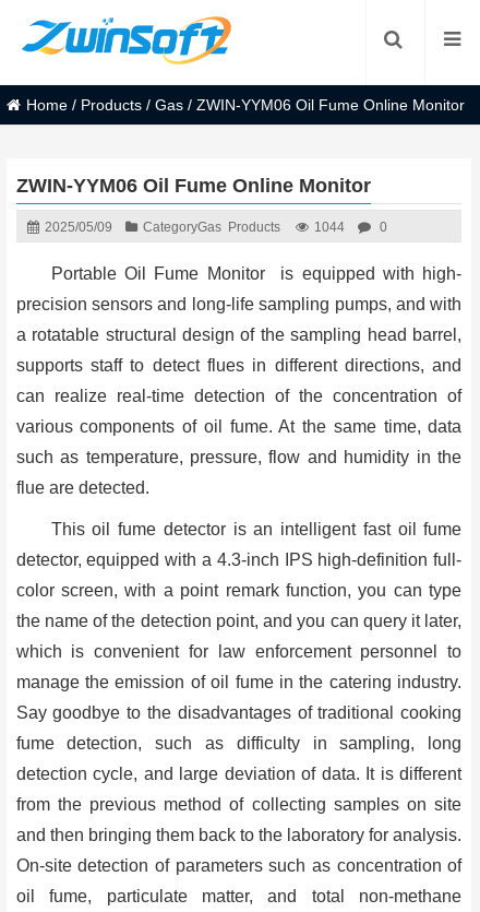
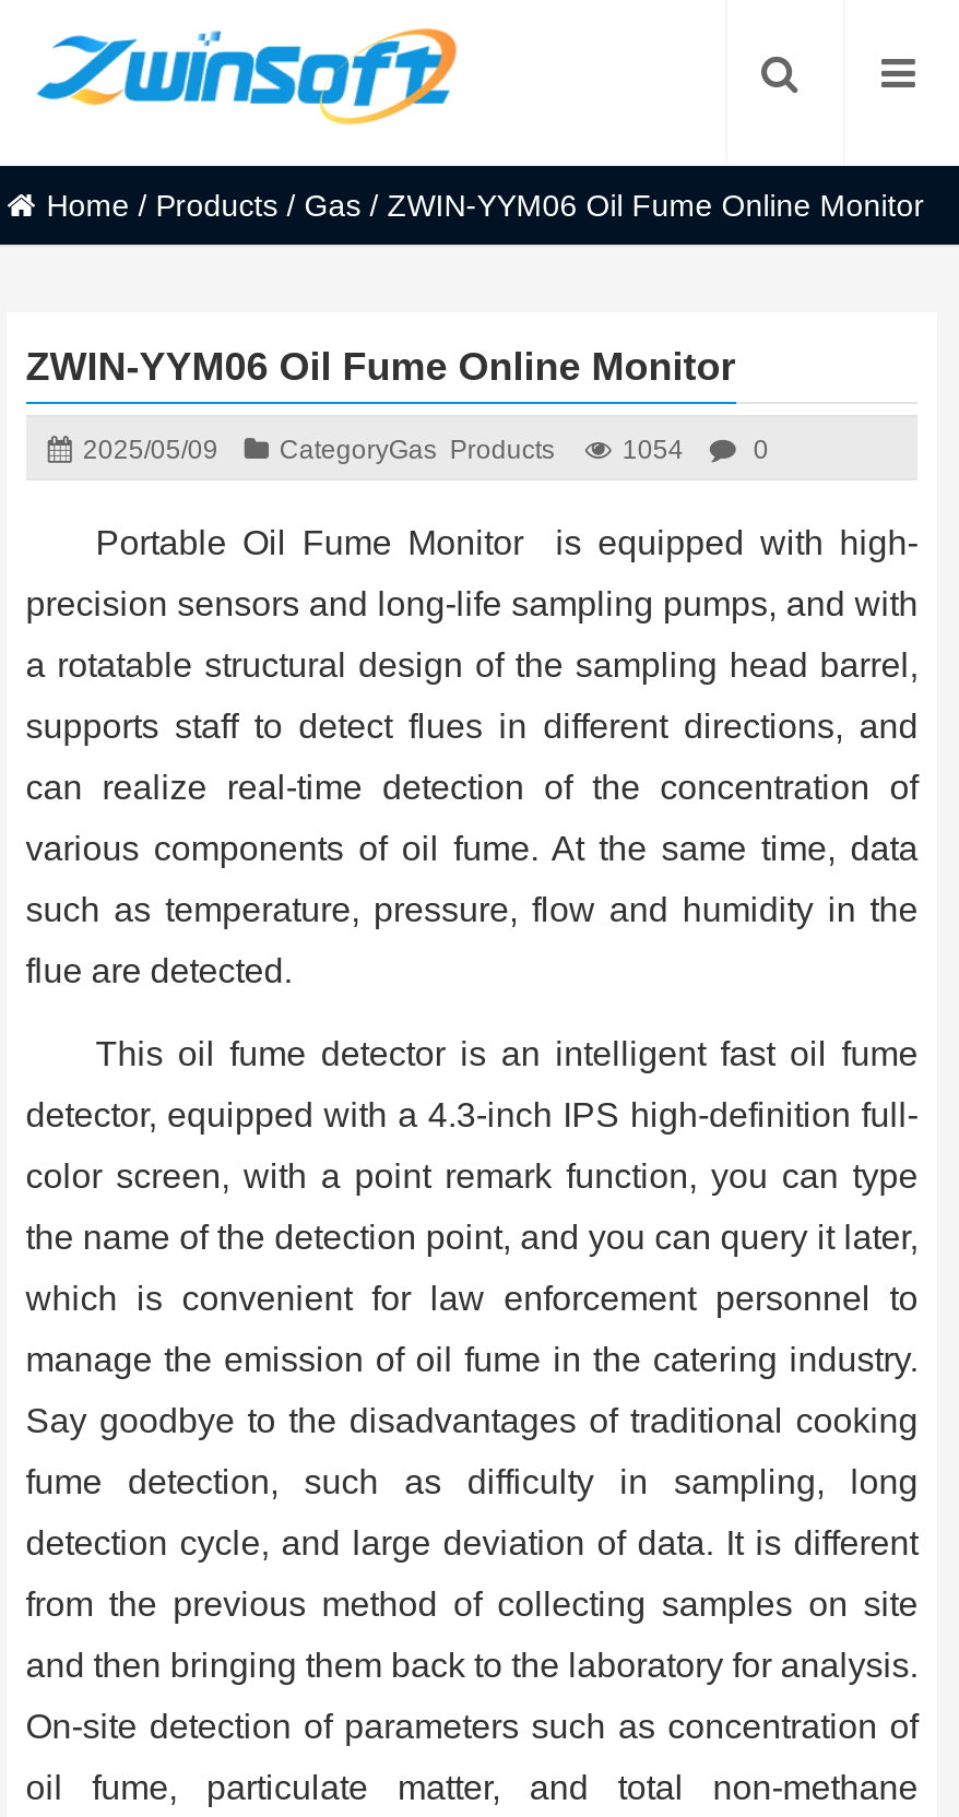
[314,220,345,235] 1044 -> [622,435,684,465] 1054

